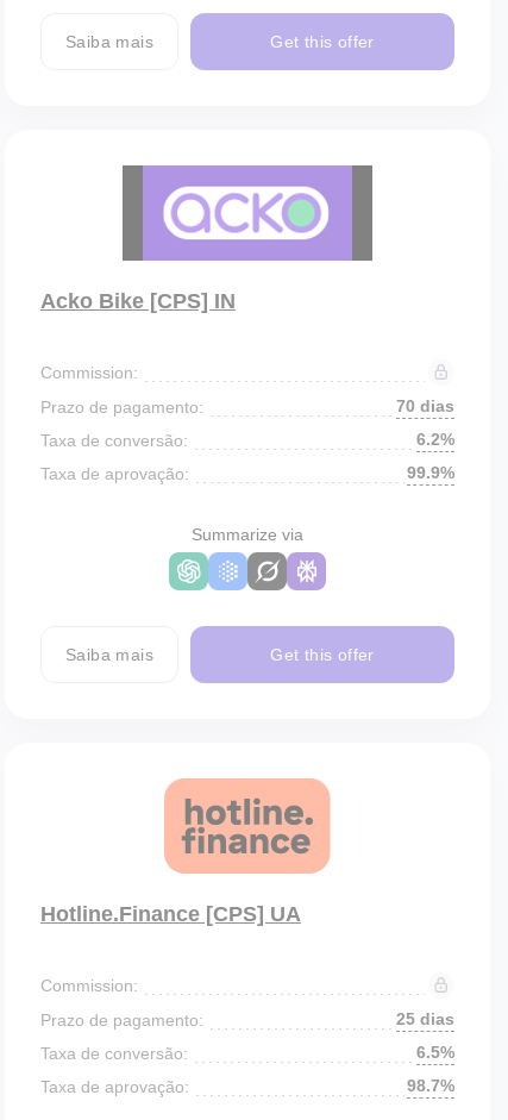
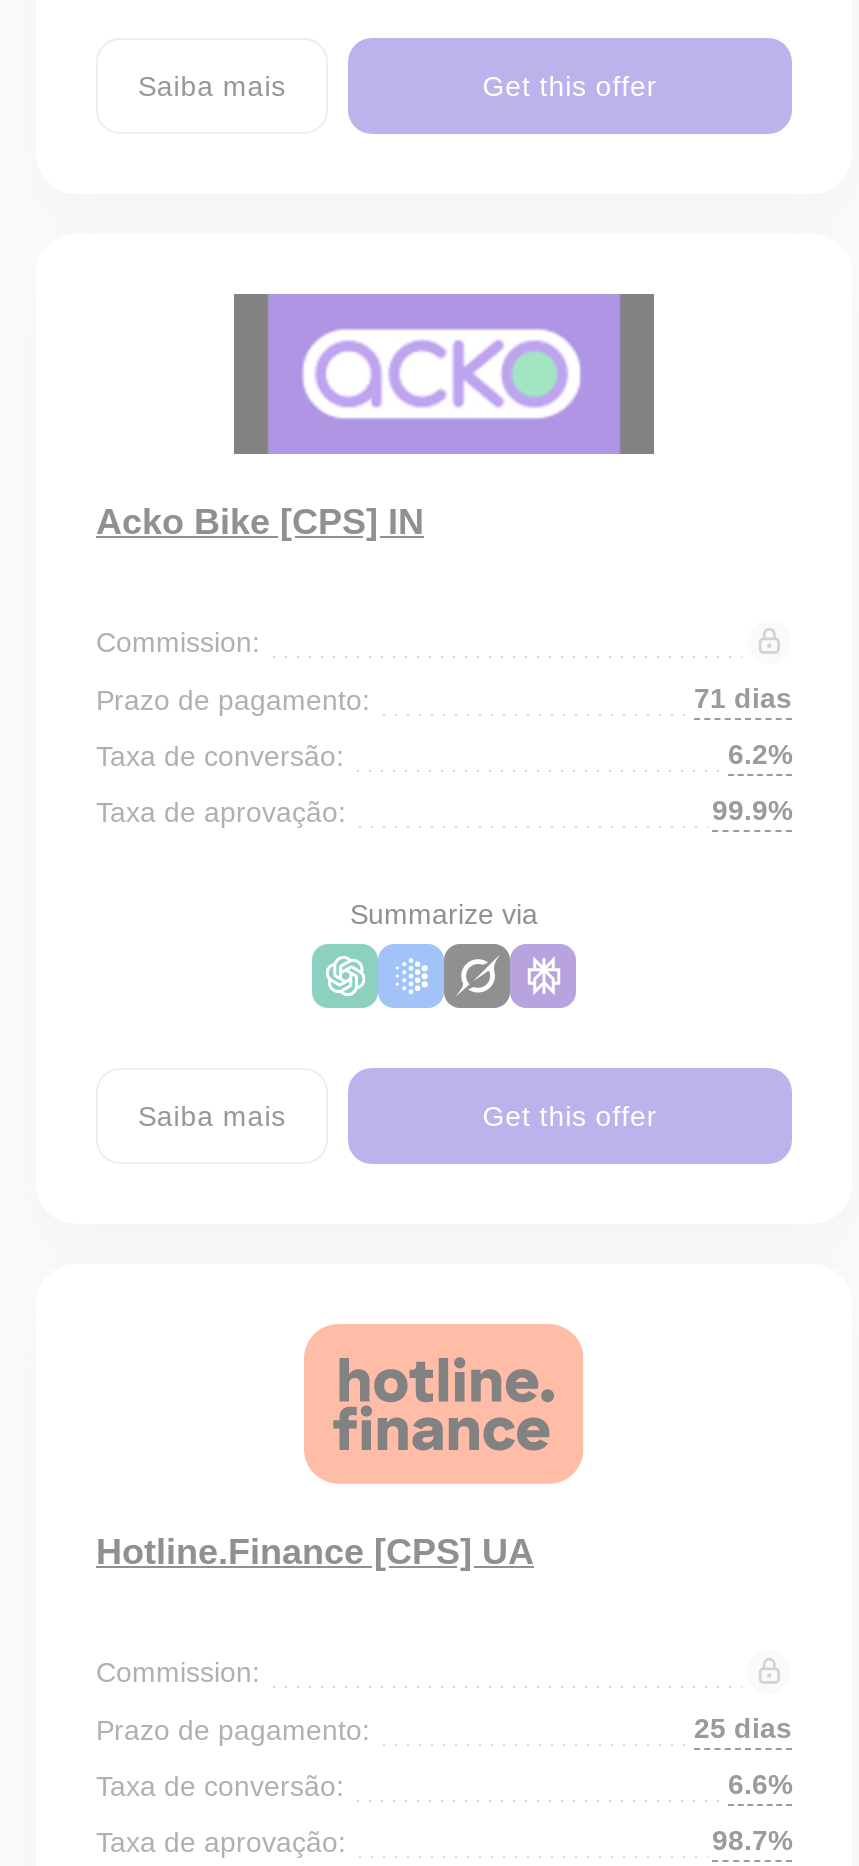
[396,396,454,415] 70 dias -> [694,682,792,714] 71 dias
[416,1043,454,1062] 6.5% -> [728,1768,792,1800] 6.6%

